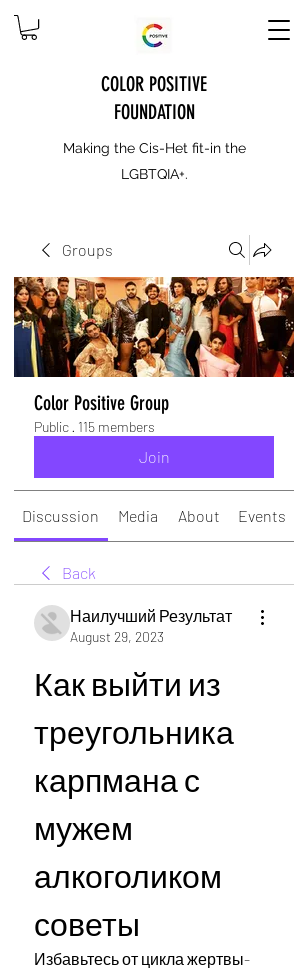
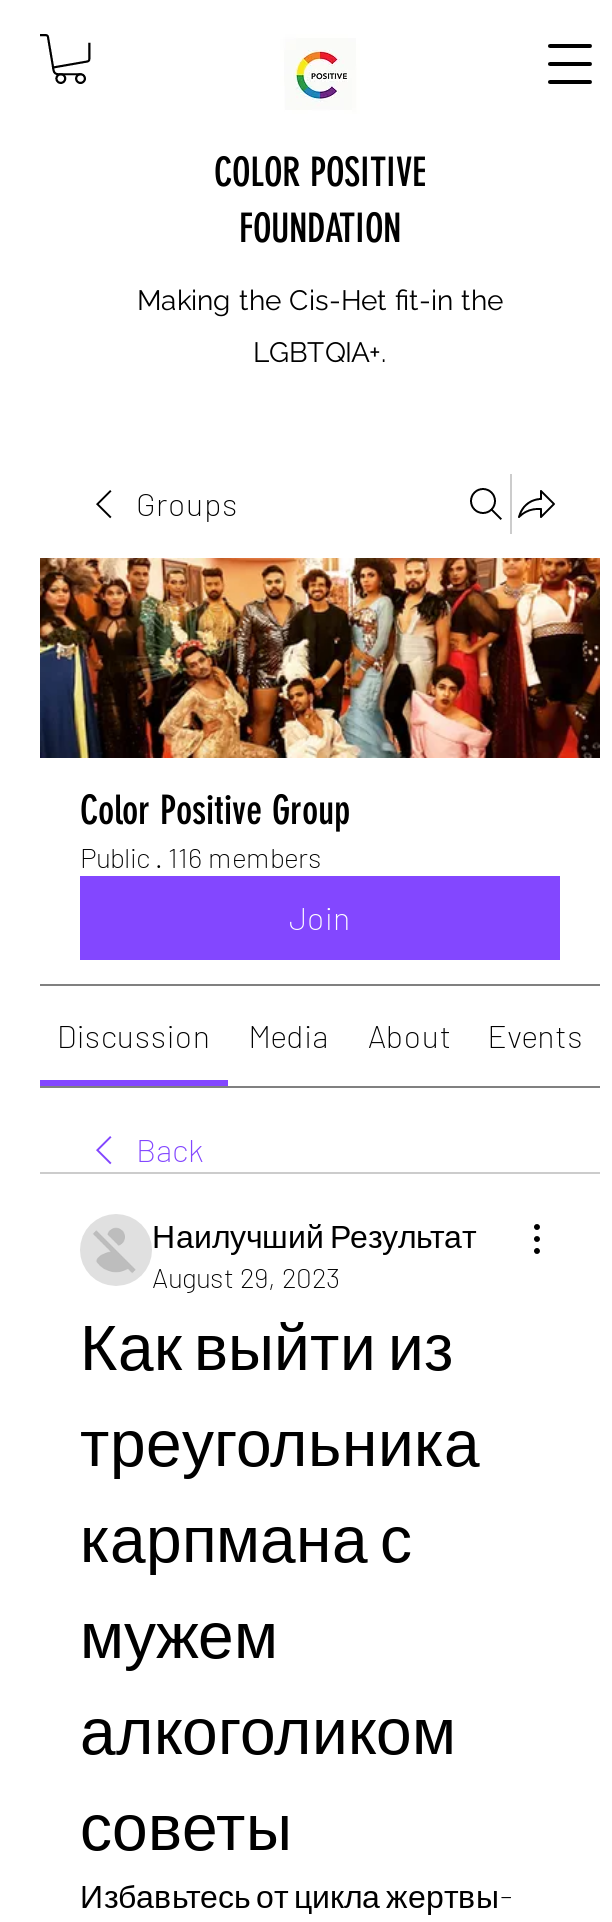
[34,418,155,435] Public 115 members -> [80,840,322,874] Public 116 members

